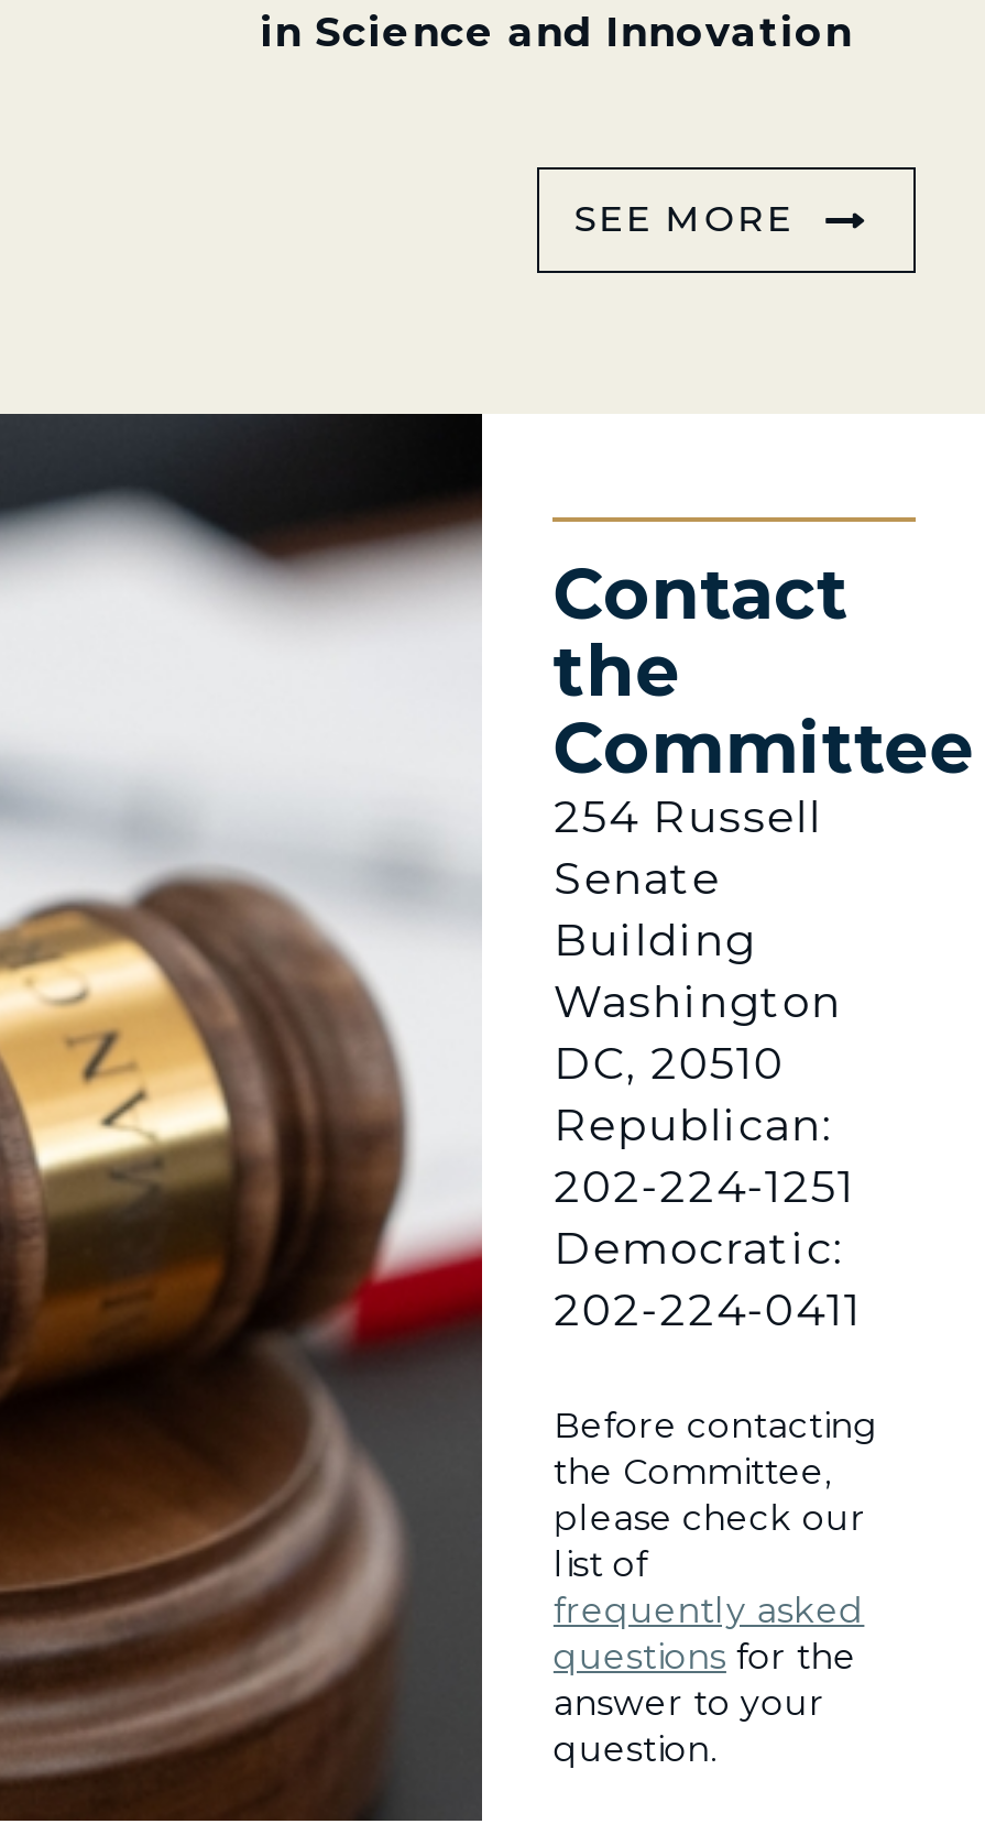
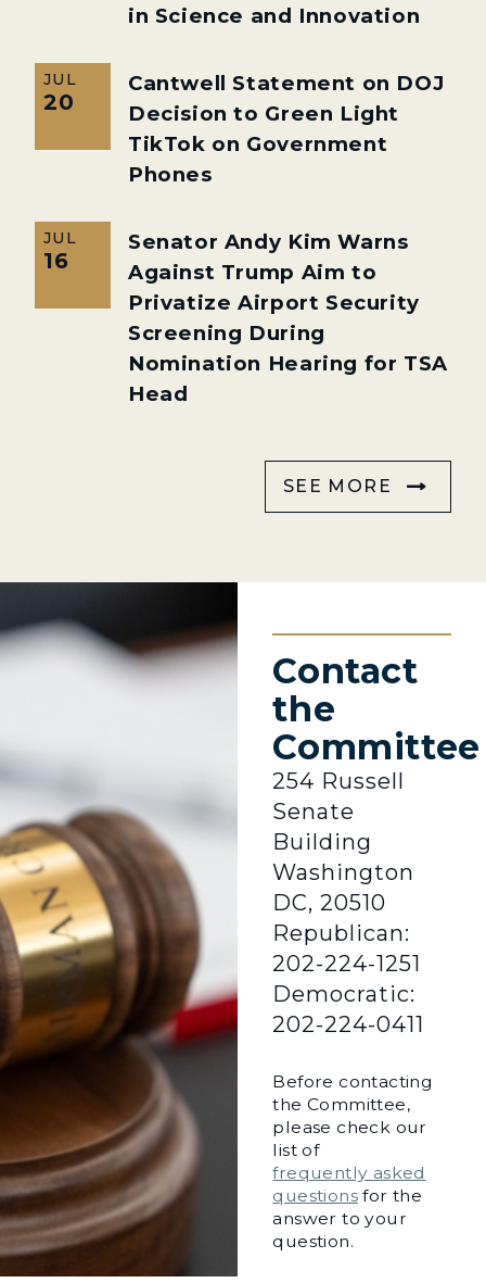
none -> [43,70,77,115] JUL | 20
none -> [43,71,444,274] Cantwell Statement on DOJ | Decision to Green Light | TikTok on Government | Phones | JUL | 16
none -> [128,229,448,406] Senator Andy Kim Warns | Against Trump Aim to | Privatize Airport Security | Screening During | Nomination Hearing for TSA | Head

